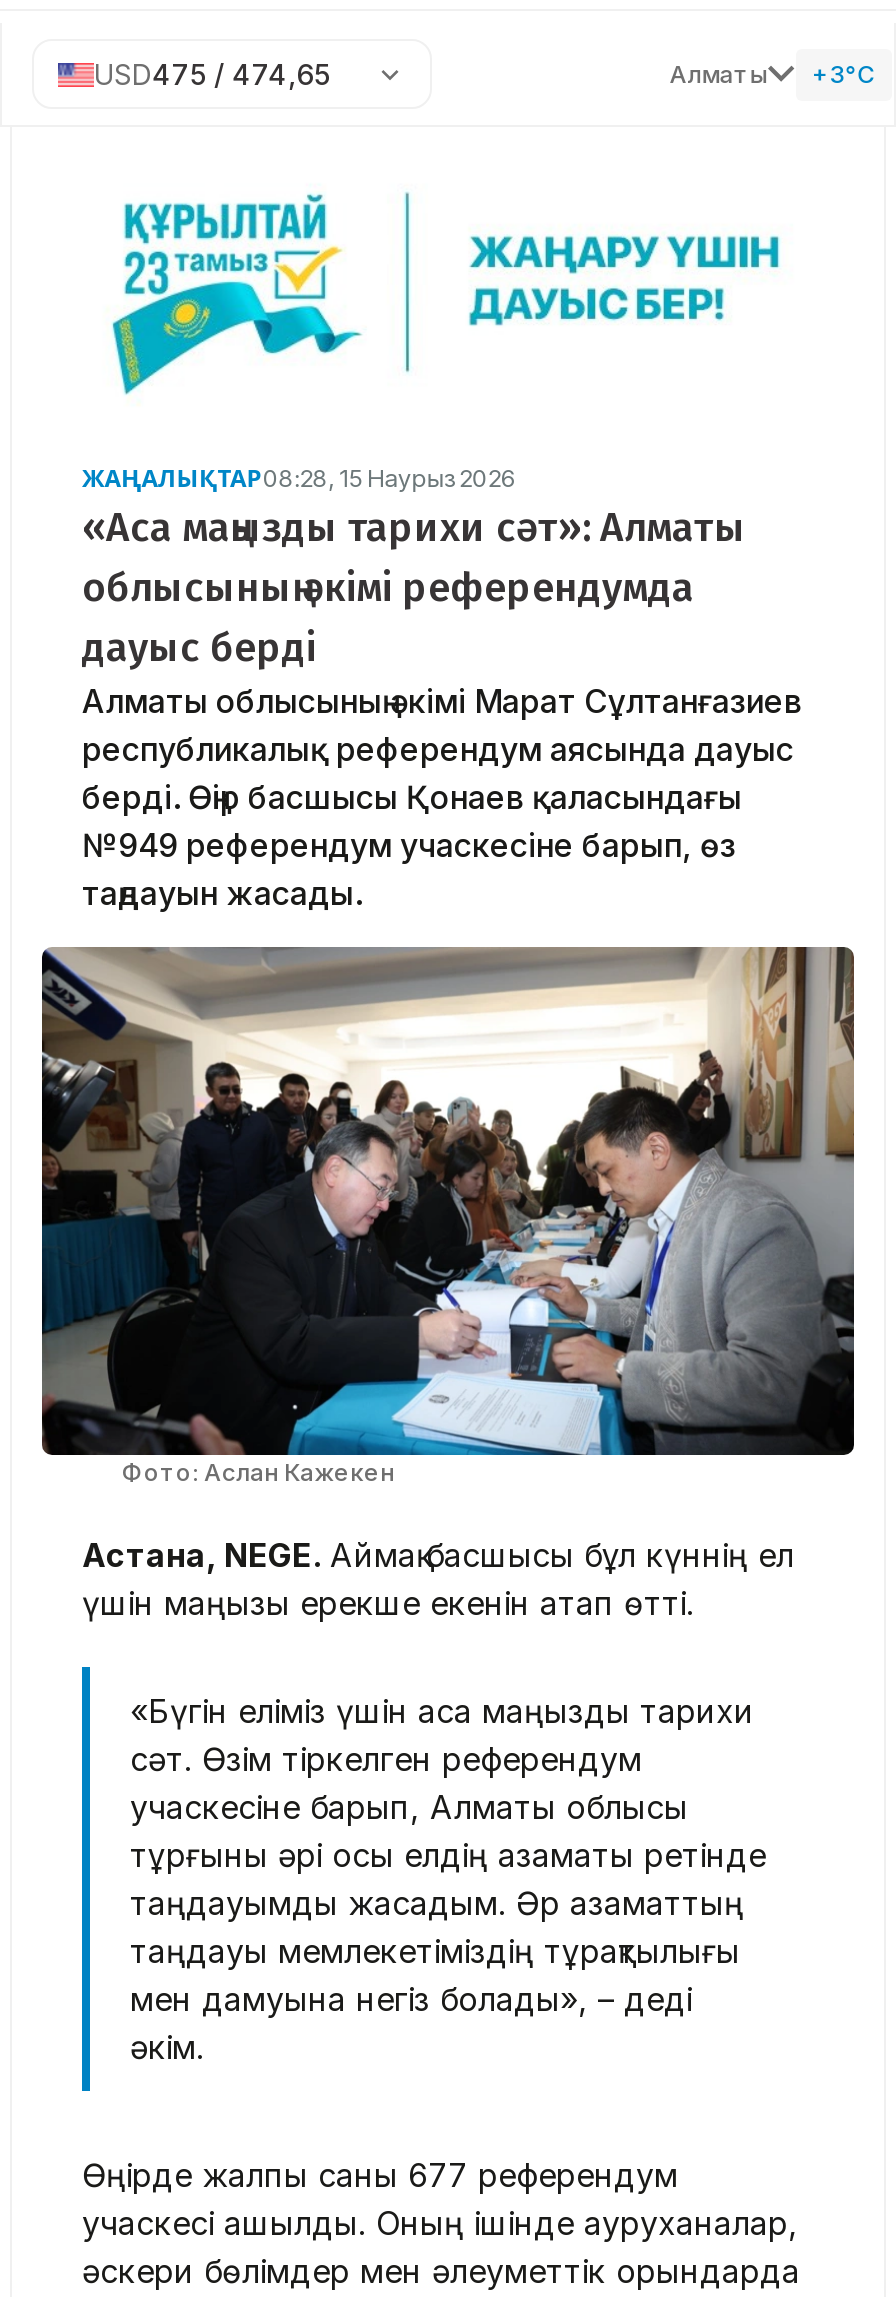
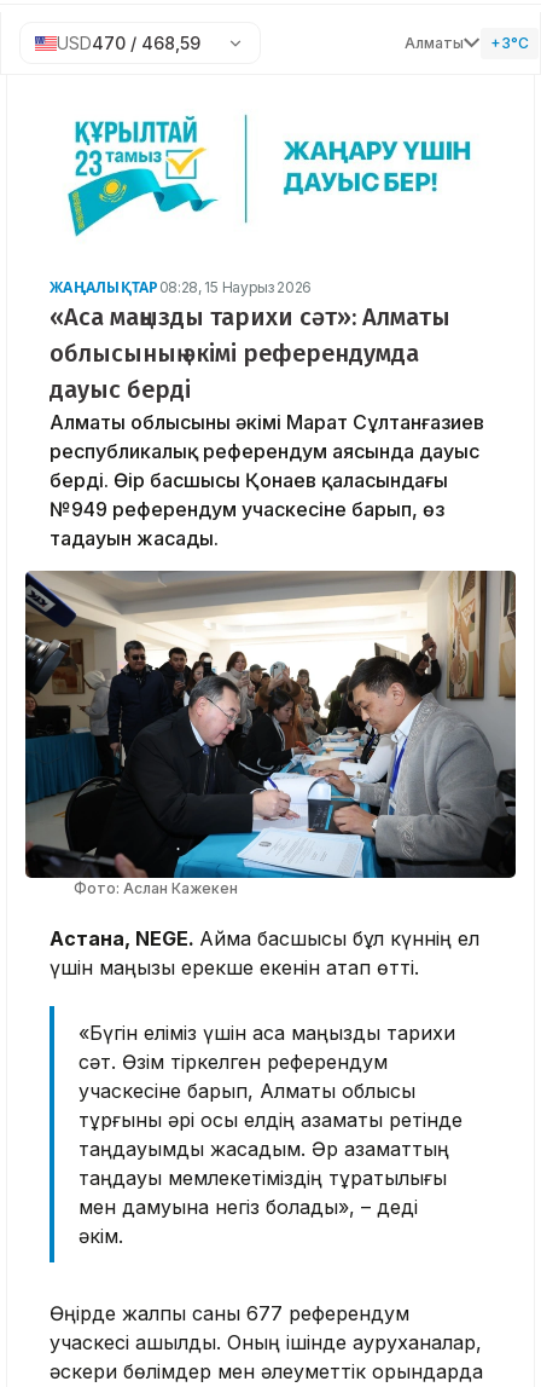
[94,57,330,91] USD475 / 474,65 -> [57,33,200,53] USD470 / 468,59

